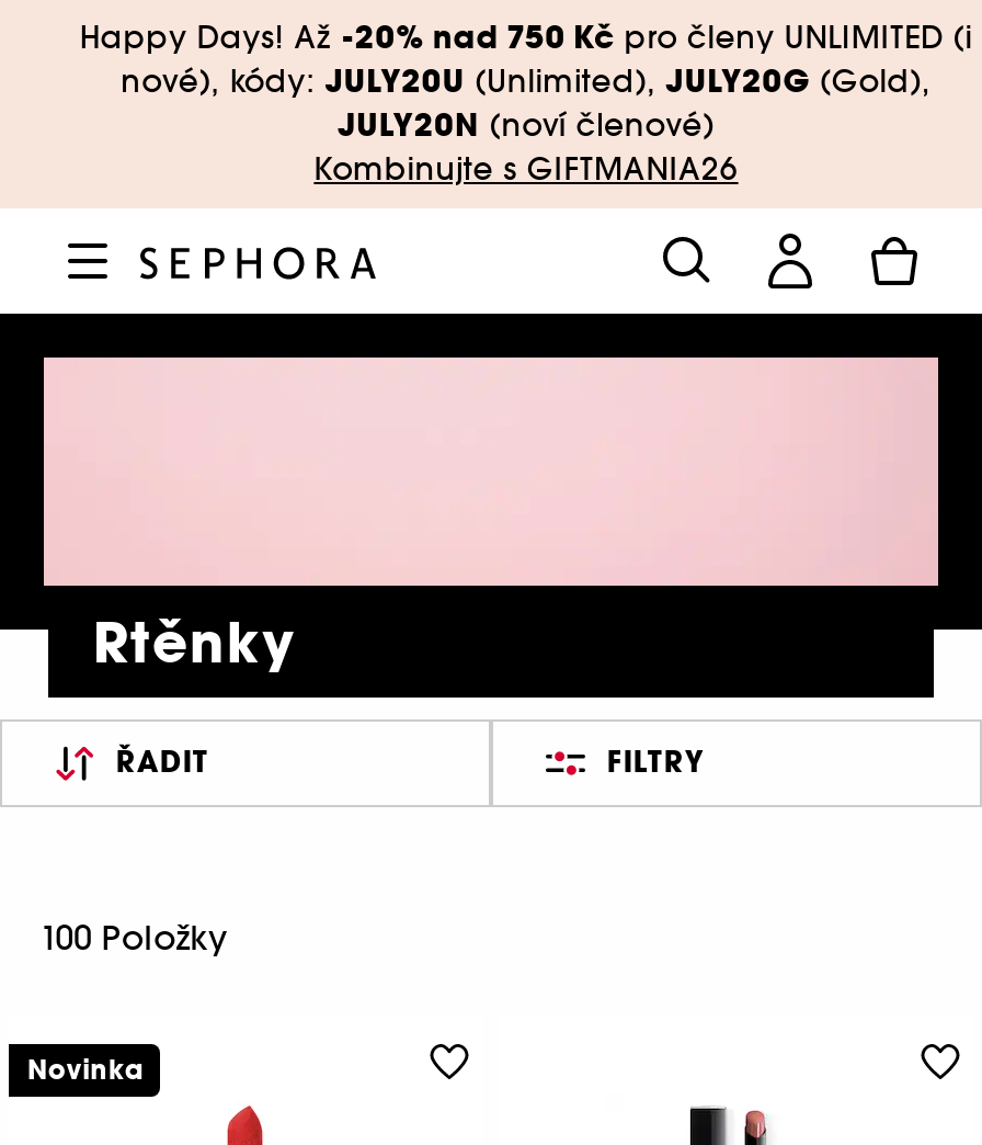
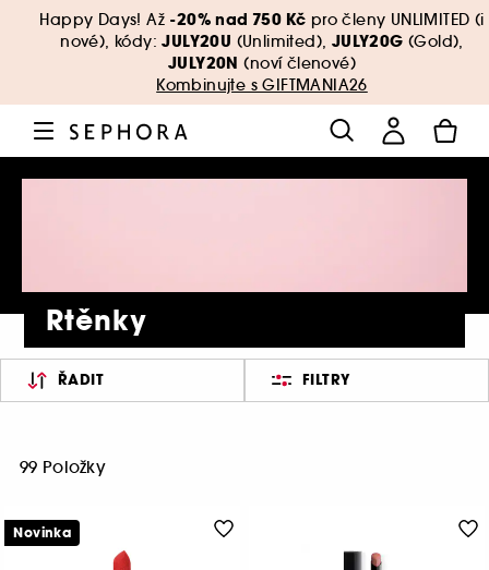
[39,917,229,959] 100 Položky -> [20,457,106,477] 99 Položky

